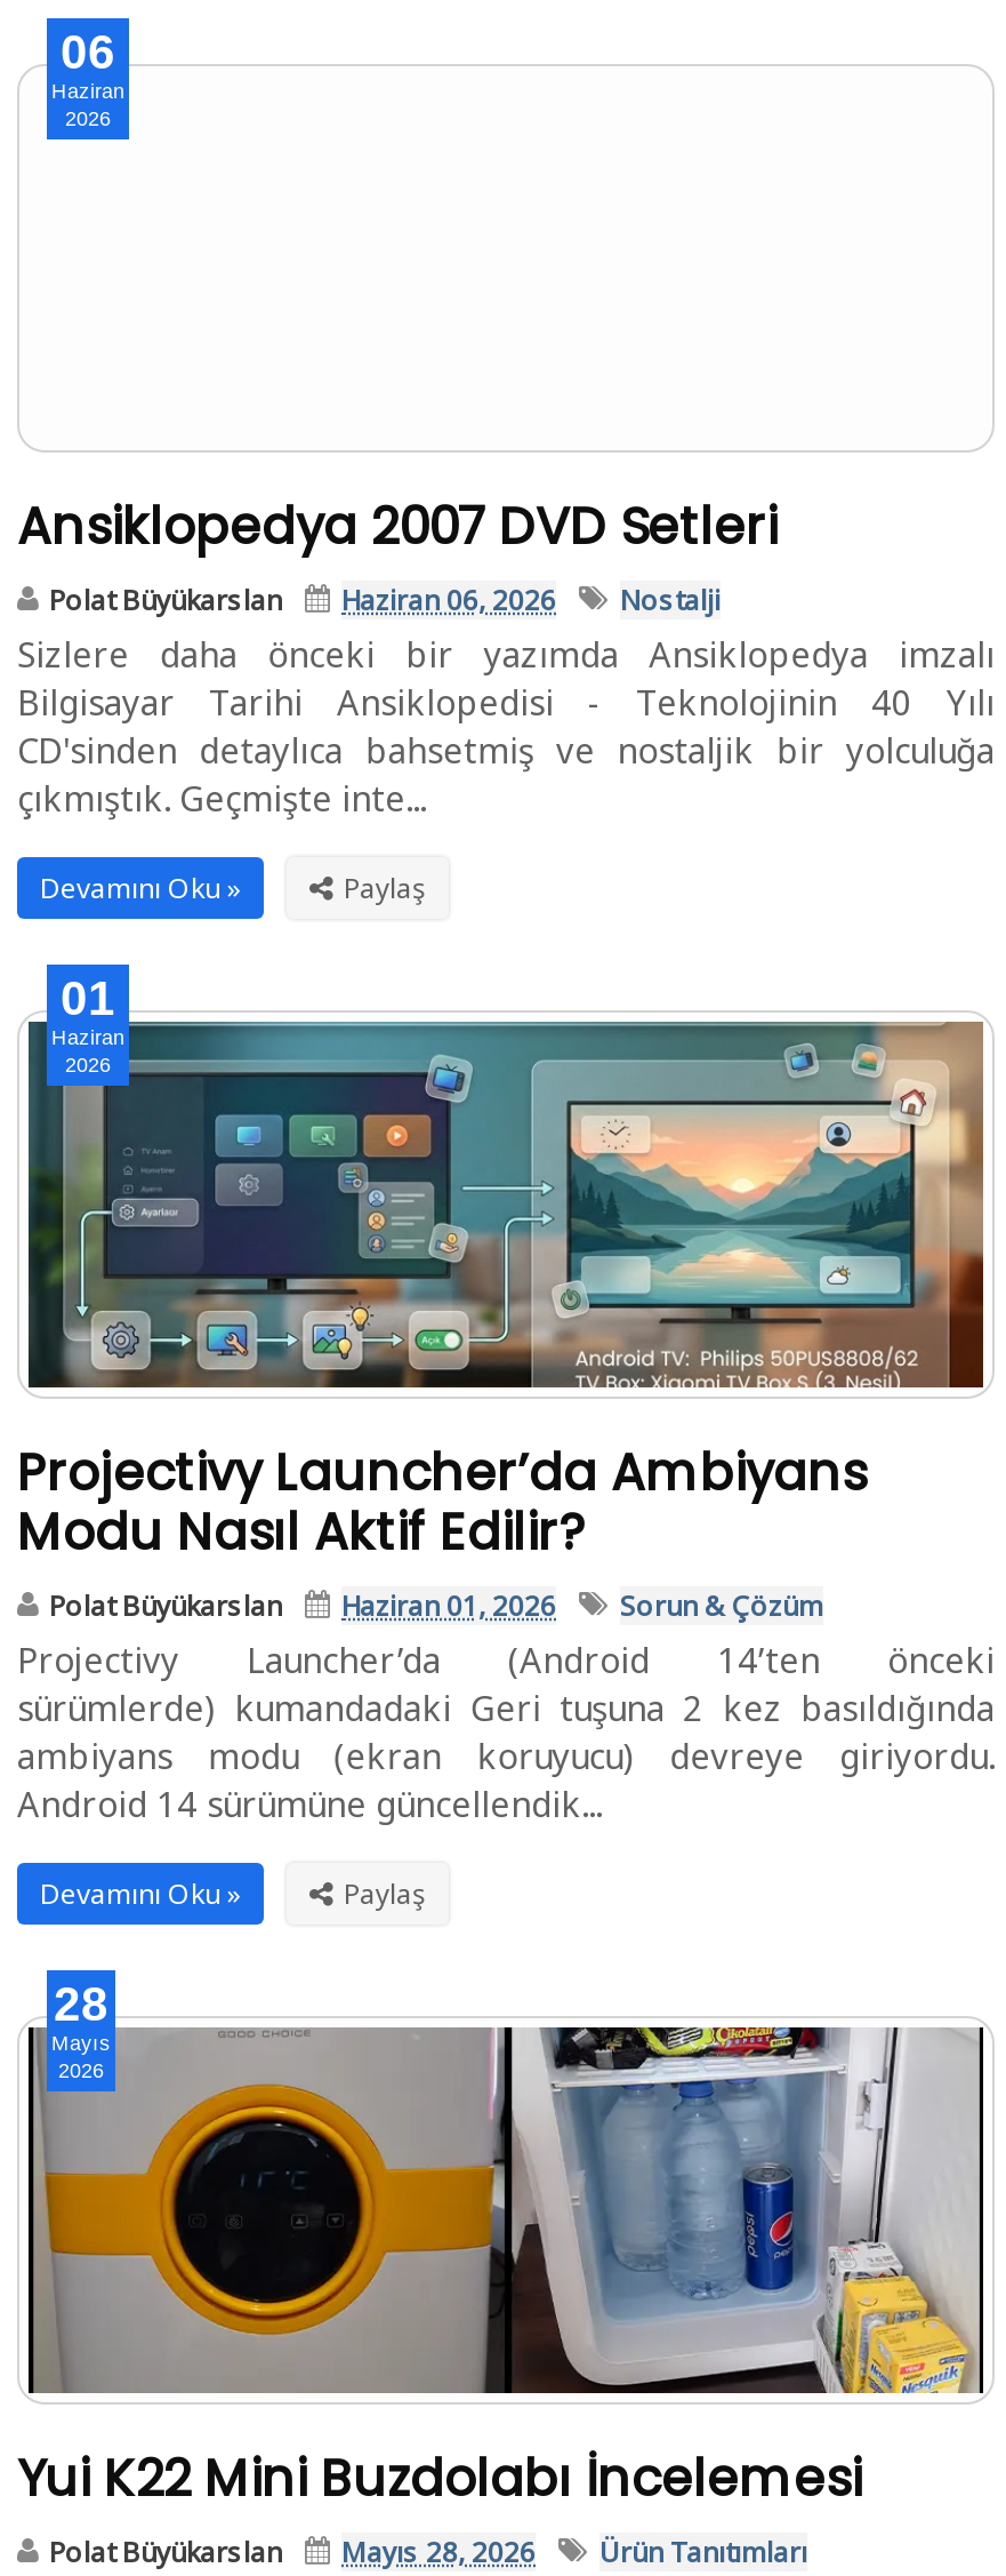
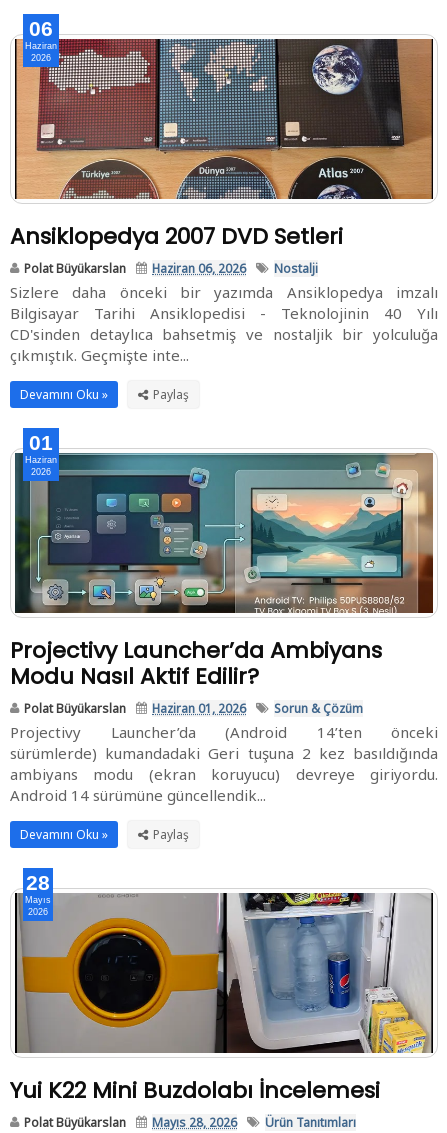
none -> [14,38,434,200] [image]

